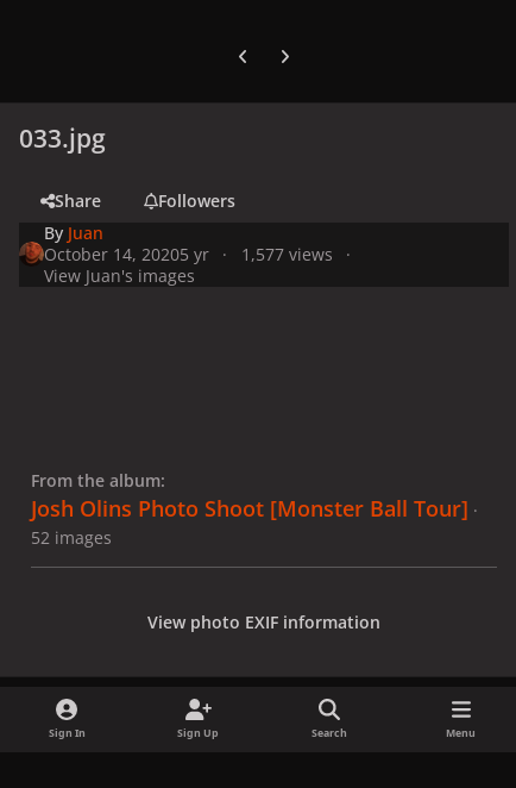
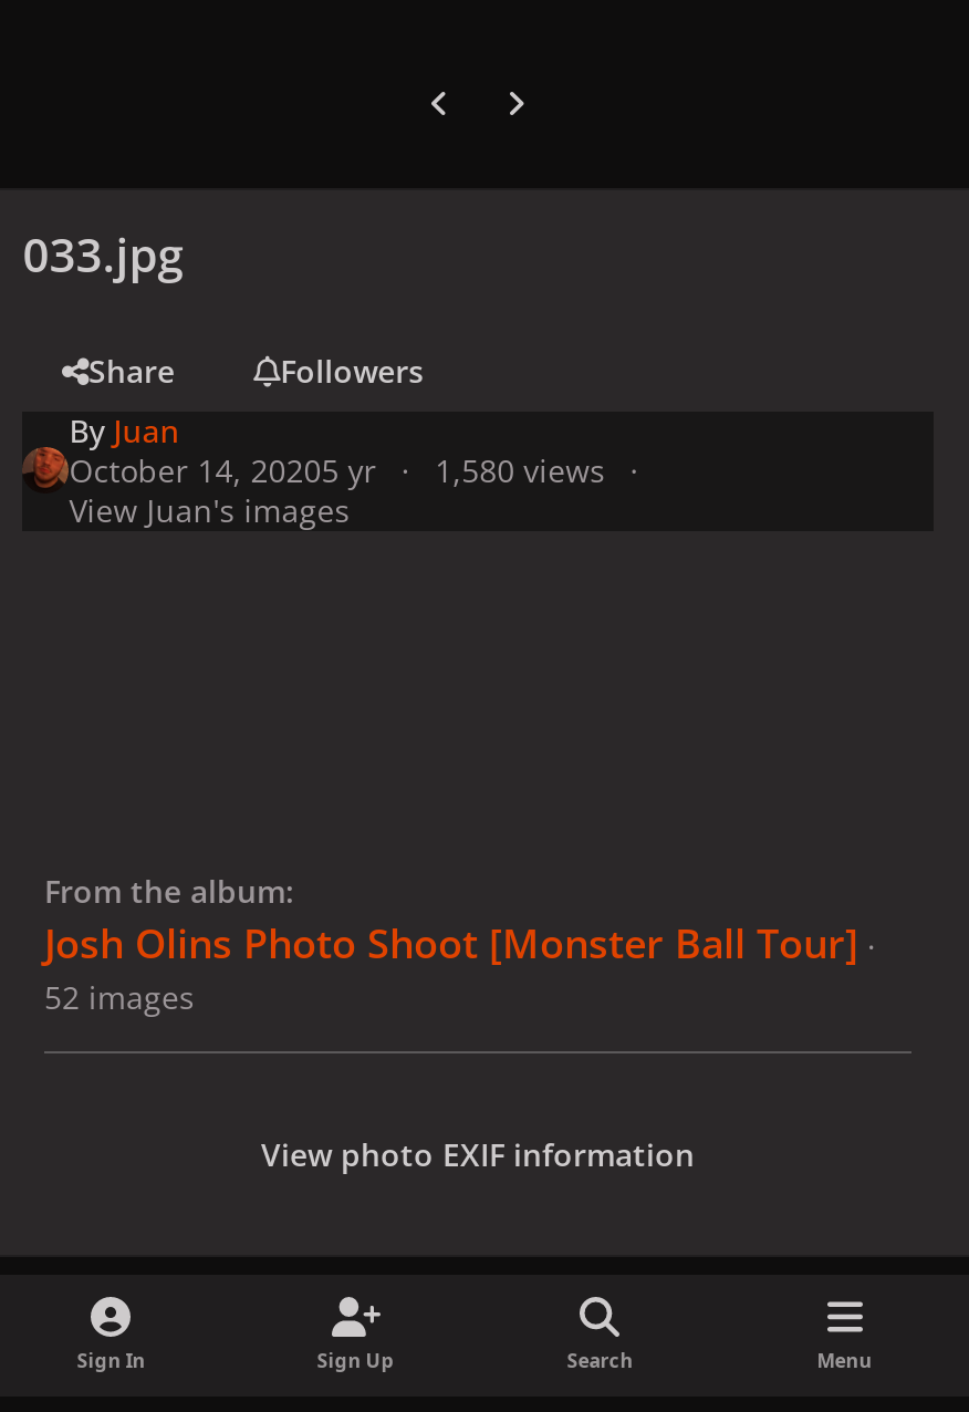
[44,242,332,265] October 14, 20205 yr 1,577 views -> [69,448,605,490] October 14, 20205 yr 1,580 views

